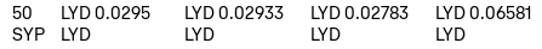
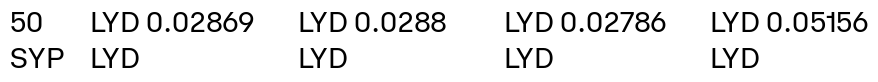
[61,3,150,24] LYD 0.0295 -> [90,5,254,41] LYD 0.02869
[184,3,284,24] LYD 0.02933 -> [298,5,446,41] LYD 0.0288
[310,3,409,24] LYD 0.02783 -> [504,5,666,41] LYD 0.02786
[435,3,531,24] LYD 0.06581 -> [710,5,868,41] LYD 0.05156

